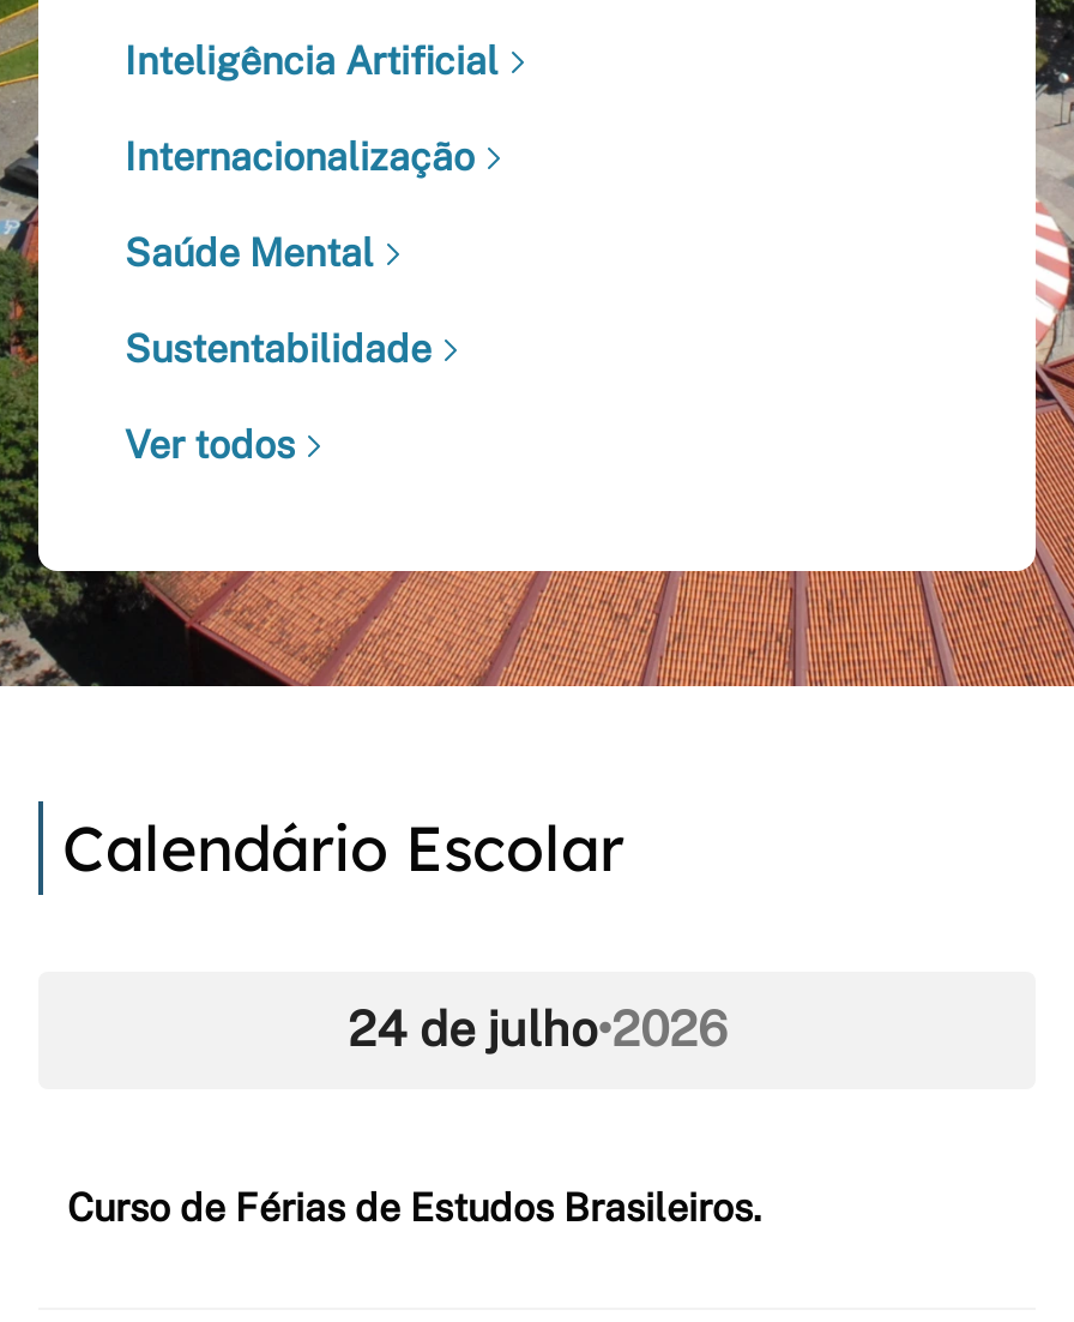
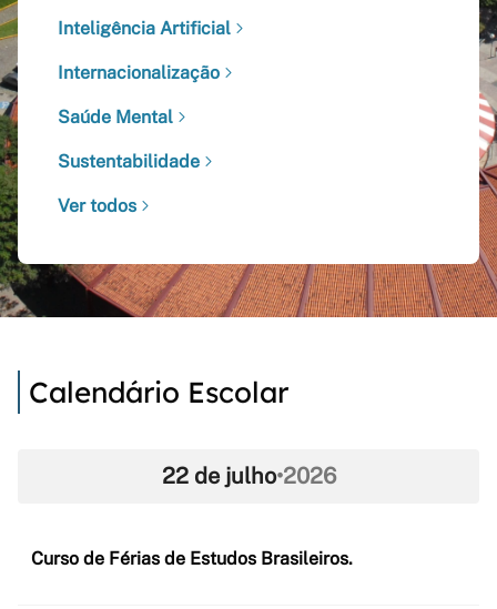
[348,1001,726,1058] 24 de julho•2026 -> [161,463,336,489] 22 de julho•2026

